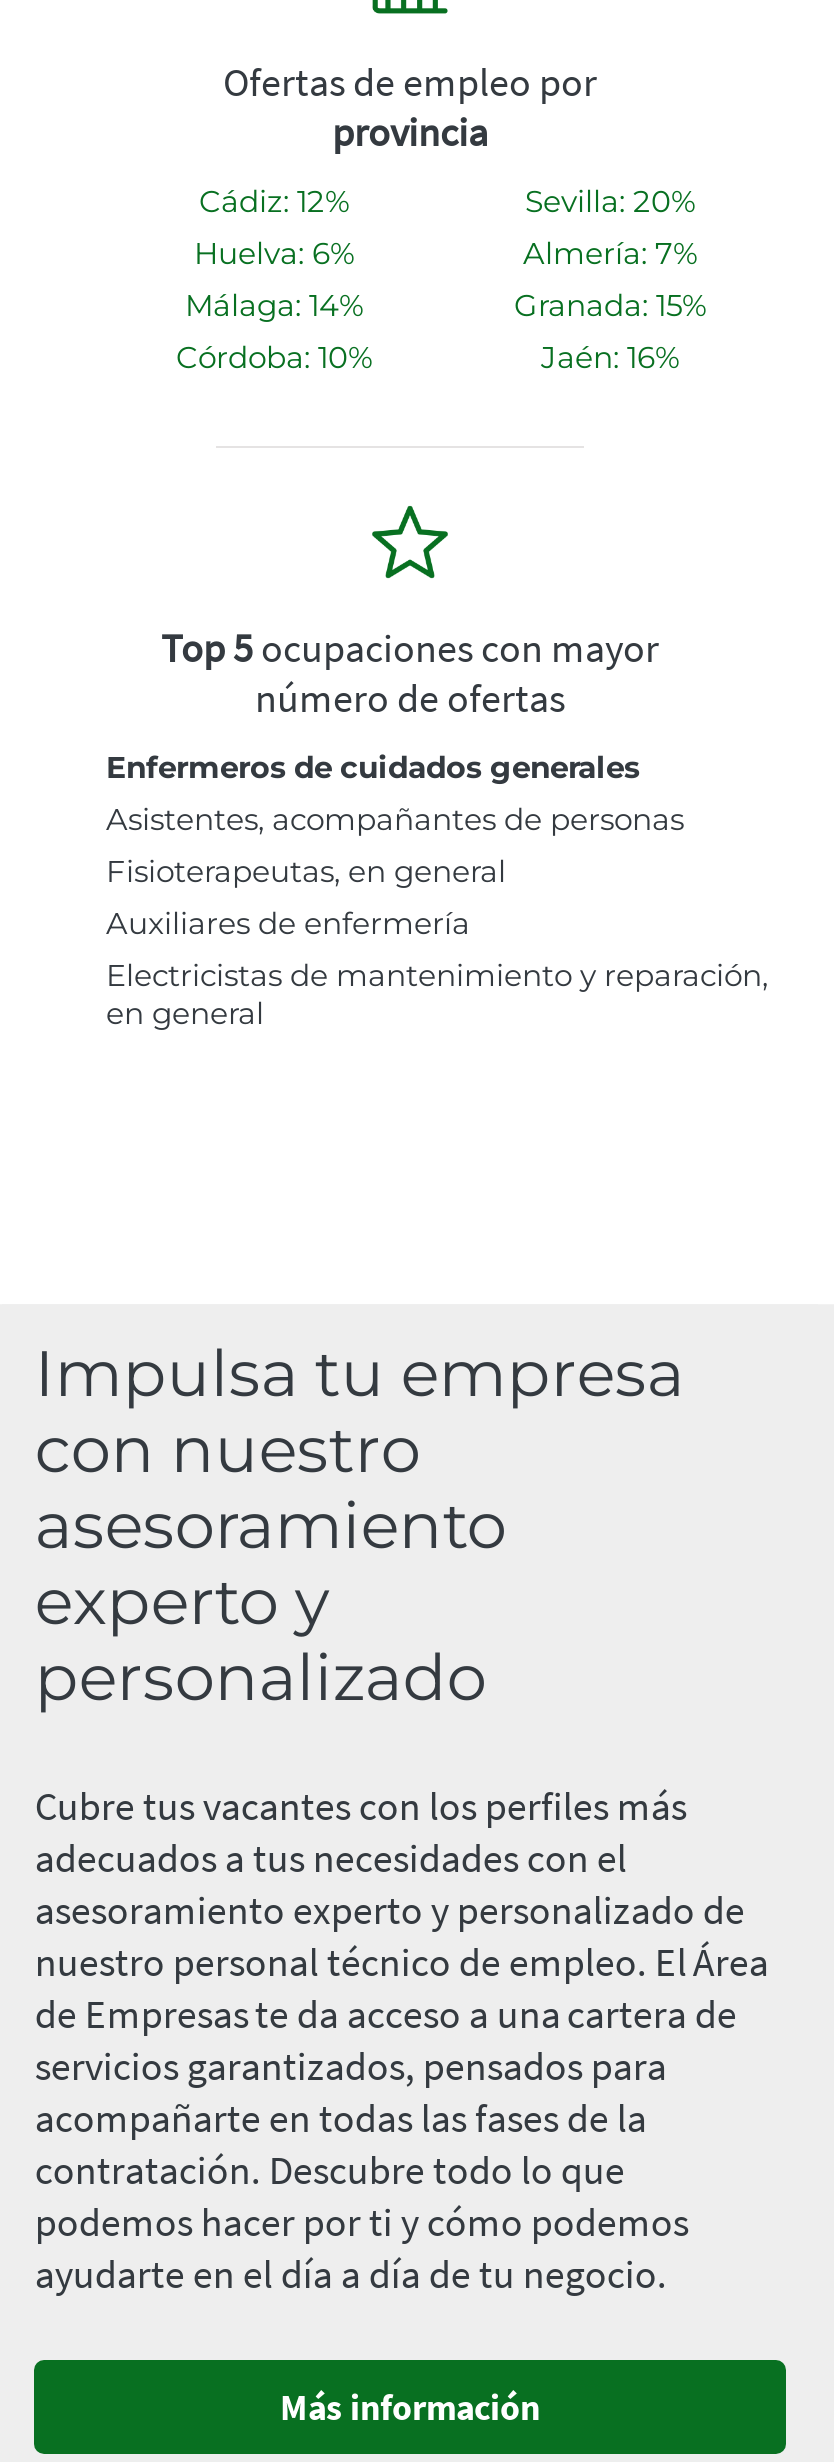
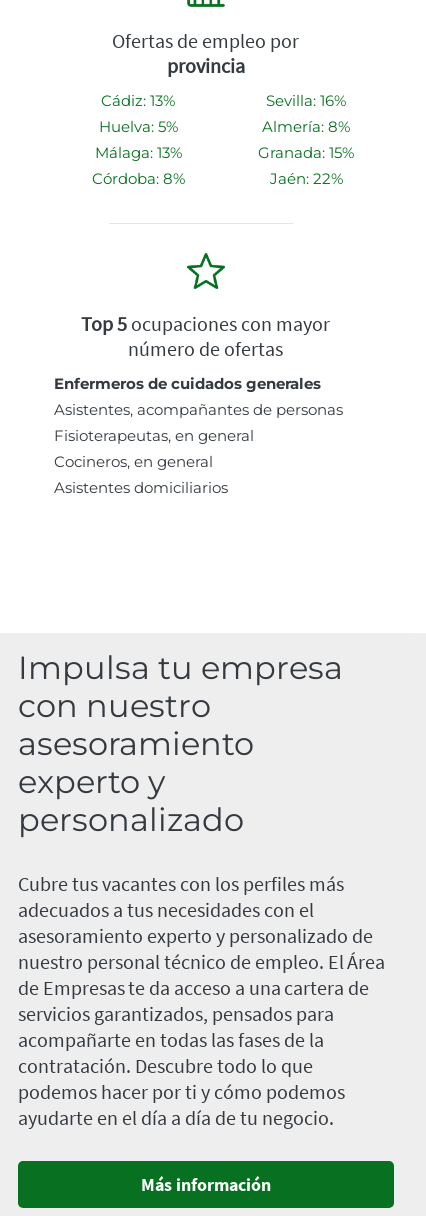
[199,182,349,220] Cádiz: 12% -> [101,91,175,110] Cádiz: 13%
[525,182,695,220] Sevilla: 20% -> [266,91,346,110] Sevilla: 16%
[194,234,354,272] Huelva: 6% -> [98,117,177,136] Huelva: 5%
[523,234,697,272] Almería: 7% -> [262,117,350,136] Almería: 8%
[185,286,363,324] Málaga: 14% -> [94,143,181,162] Málaga: 13%
[176,338,372,376] Córdoba: 10% -> [91,169,184,188] Córdoba: 8%
[541,338,679,376] Jaén: 16% -> [269,169,342,188] Jaén: 22%
[106,904,768,1032] Auxiliares de enfermería | Electricistas de mantenimiento y reparación, | en general -> [54,452,228,497] Cocineros, en general | Asistentes domiciliarios

